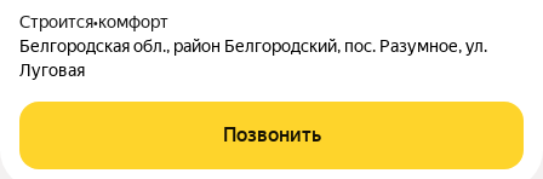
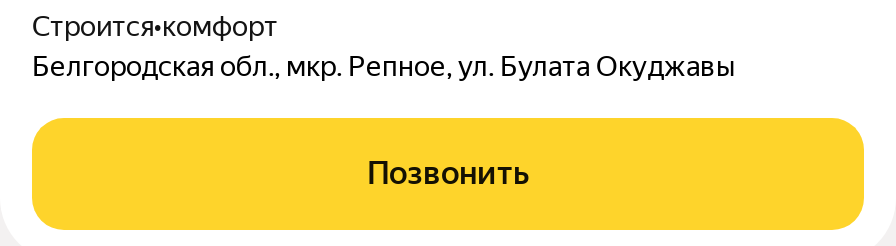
[19,37,487,80] Белгородская обл., район Белгородский, пос. Разумное, ул. | Луговая -> [32,50,736,82] Белгородская обл., мкр. Репное, ул. Булата Окуджавы

